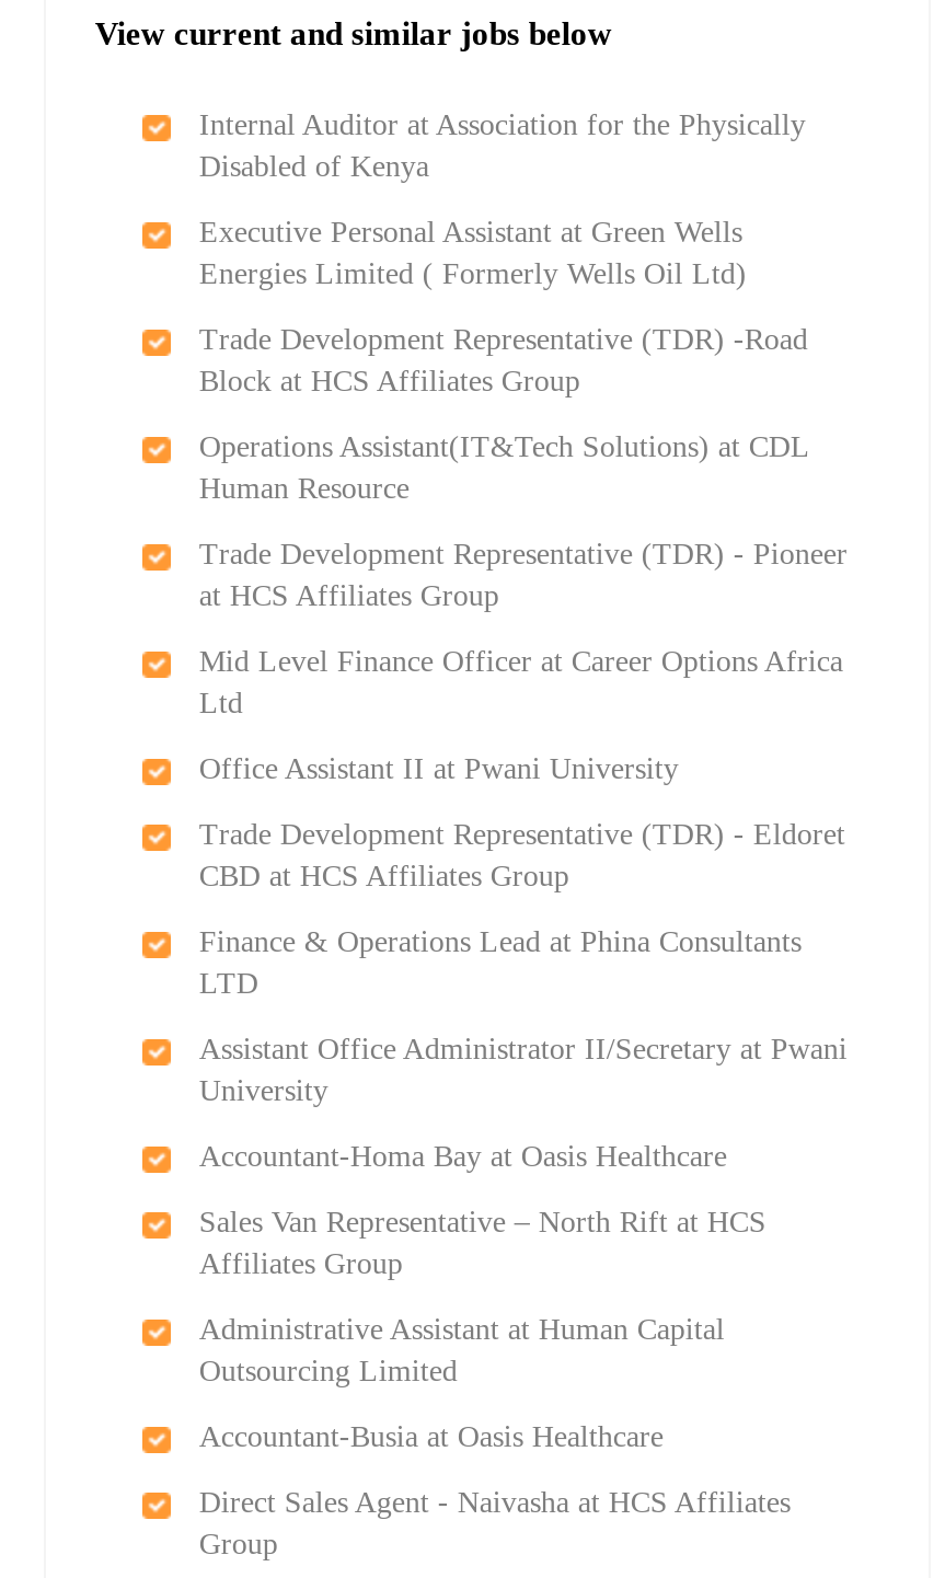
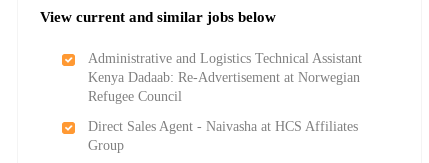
[199,108,847,1453] Internal Auditor at Association for the Physically | Disabled of Kenya | Executive Personal Assistant at Green Wells | Energies Limited ( Formerly Wells Oil Ltd) | Trade Development Representative (TDR) -Road | Block at HCS Affiliates Group | Operations Assistant(IT&Tech Solutions) at CDL | Human Resource | Trade Development Representative (TDR) - Pioneer | at HCS Affiliates Group | Mid Level Finance Officer at Career Options Africa | Ltd | Office Assistant II at Pwani University | Trade Development Representative (TDR) - Eldoret | CBD at HCS Affiliates Group | Finance & Operations Lead at Phina Consultants | LTD | Assistant Office Administrator II/Secretary at Pwani | University | Accountant-Homa Bay at Oasis Healthcare | Sales Van Representative – North Rift at HCS | Affiliates Group | Administrative Assistant at Human Capital | Outsourcing Limited | Accountant-Busia at Oasis Healthcare -> [88,51,362,104] Administrative and Logistics Technical Assistant | Kenya Dadaab: Re-Advertisement at Norwegian | Refugee Council

